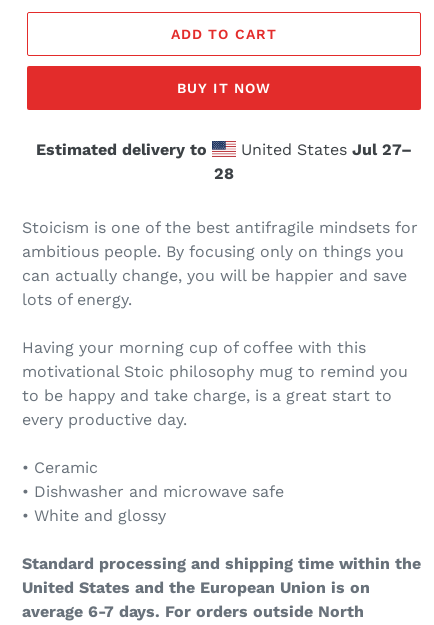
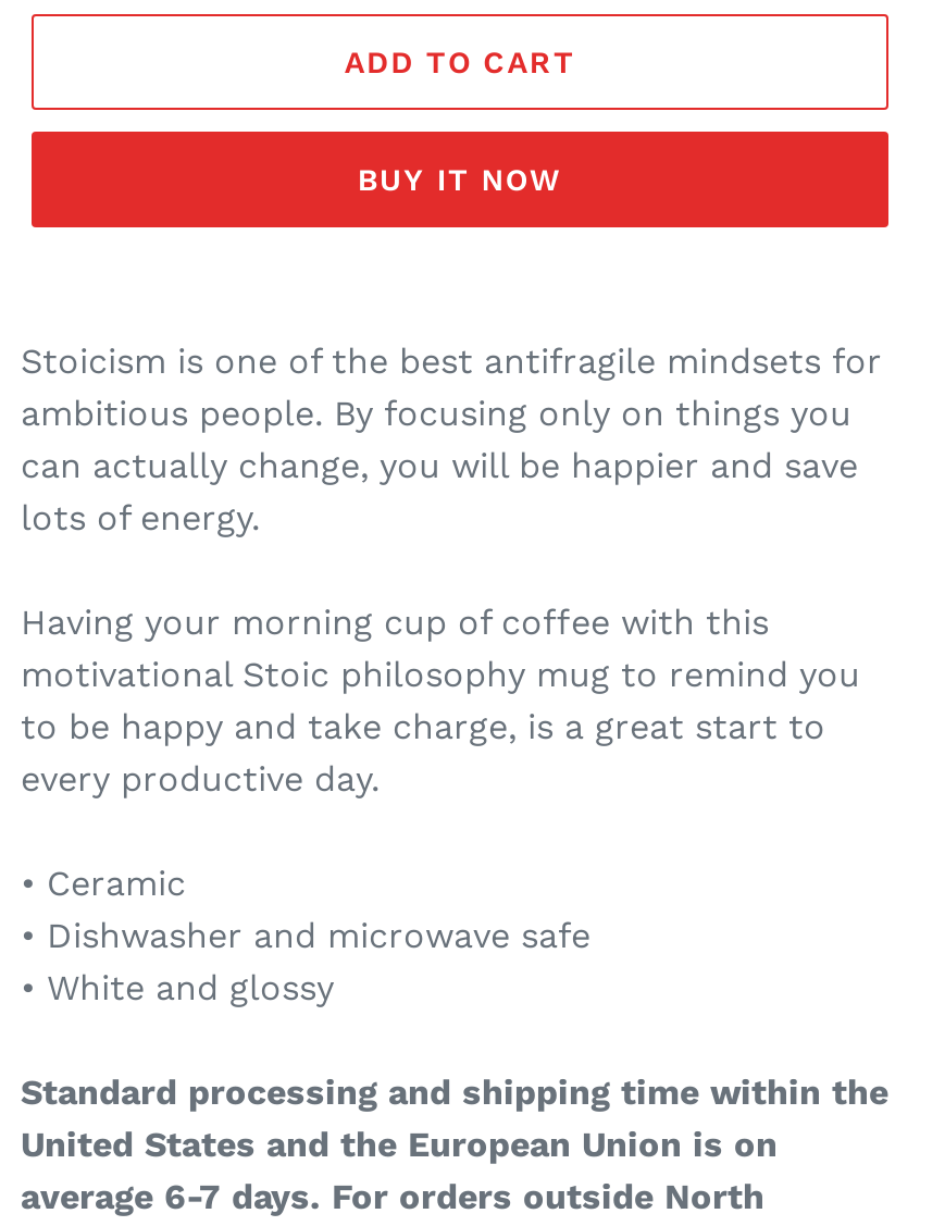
[36,140,412,183] Estimated delivery to | United States Jul 27– | 28 -> none

